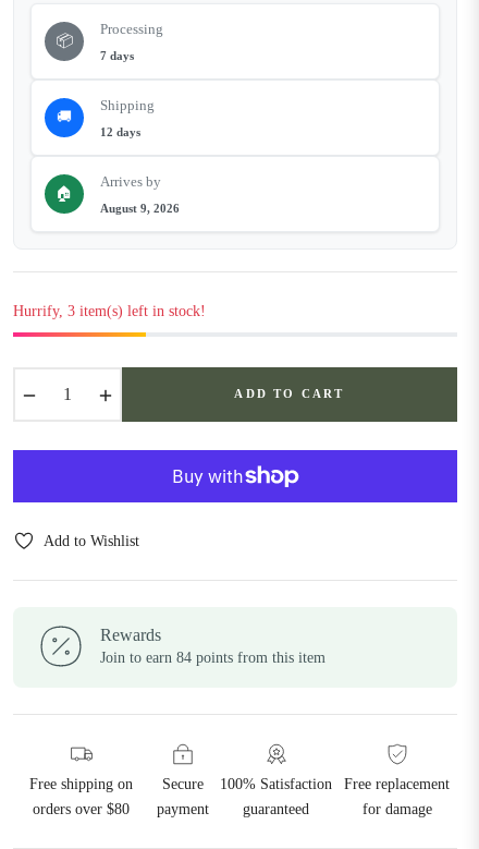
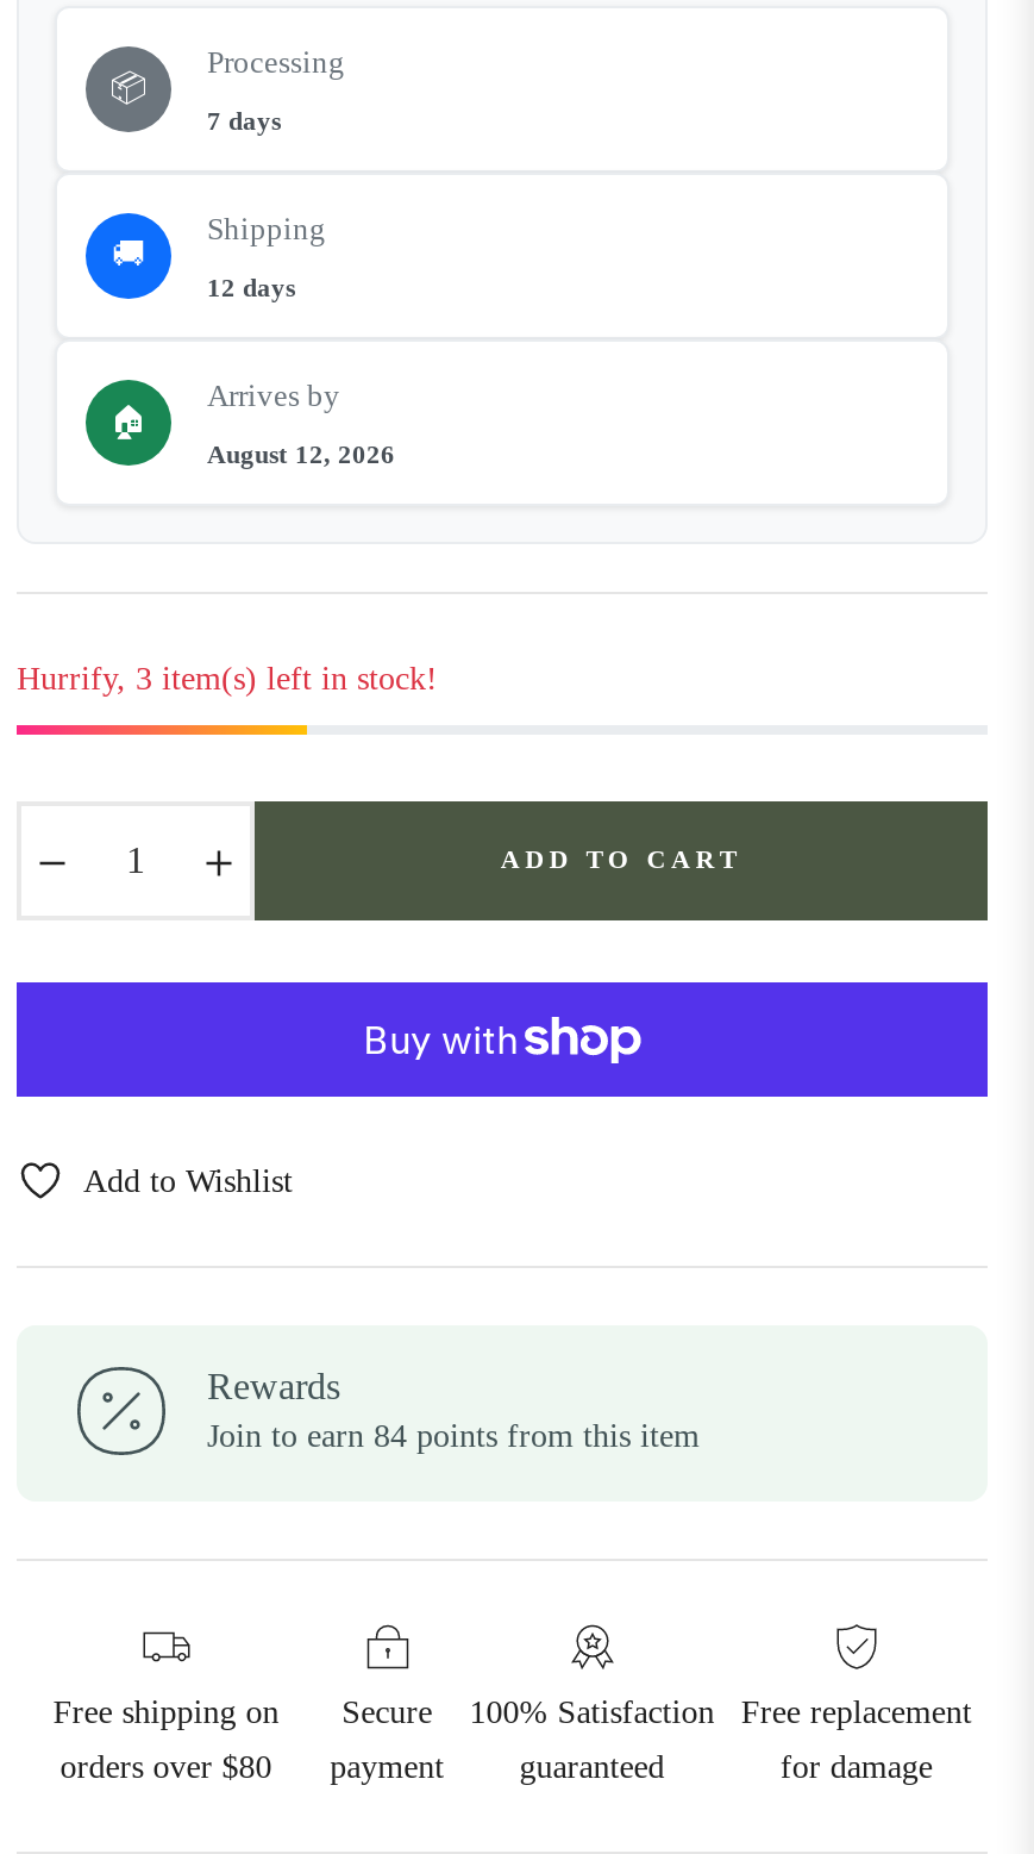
[100,201,180,214] August 9, 2026 -> [207,438,395,467] August 12, 2026

